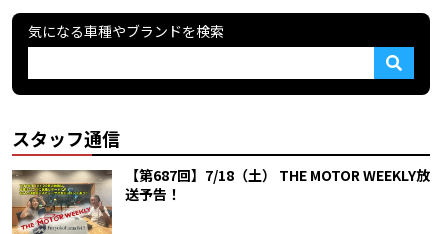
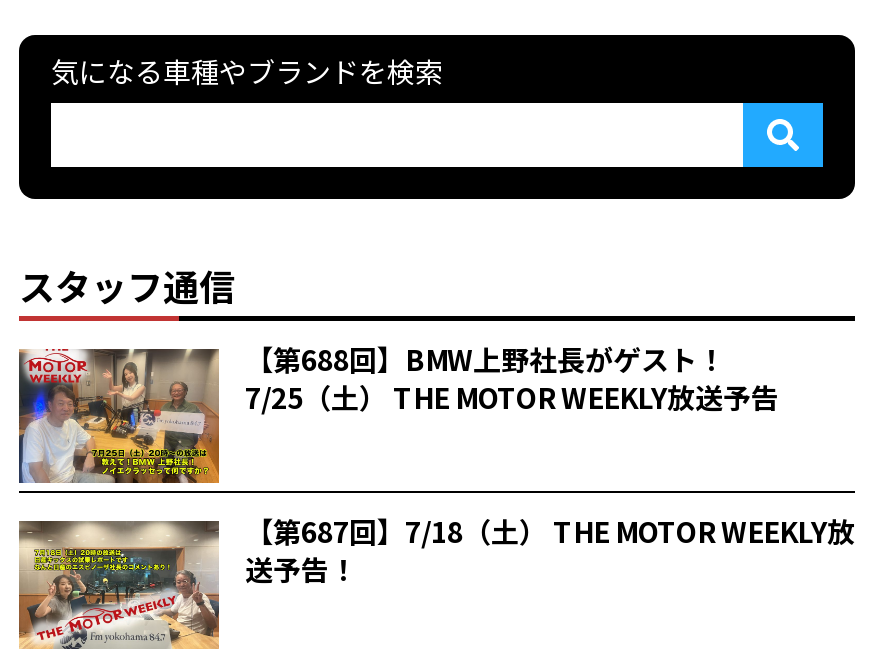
none -> [17,339,779,495] [image] | 【第688回】BMW上野社長がゲスト！ | 7/25（土） THE MOTOR WEEKLY放送予告

